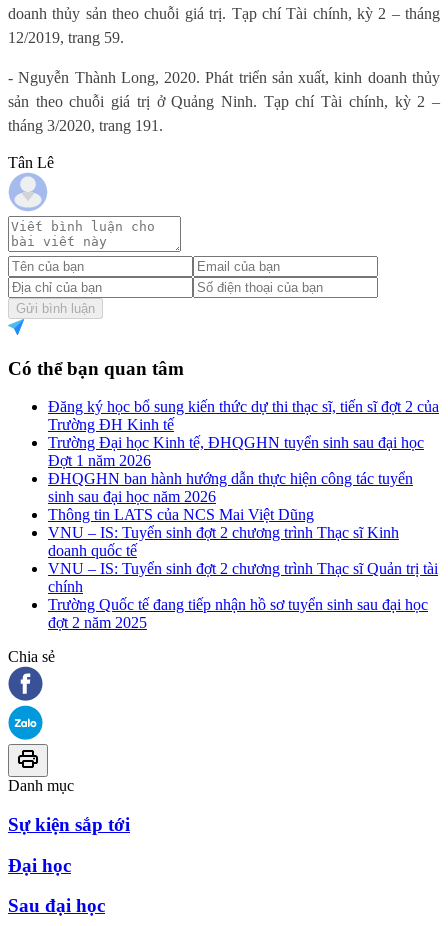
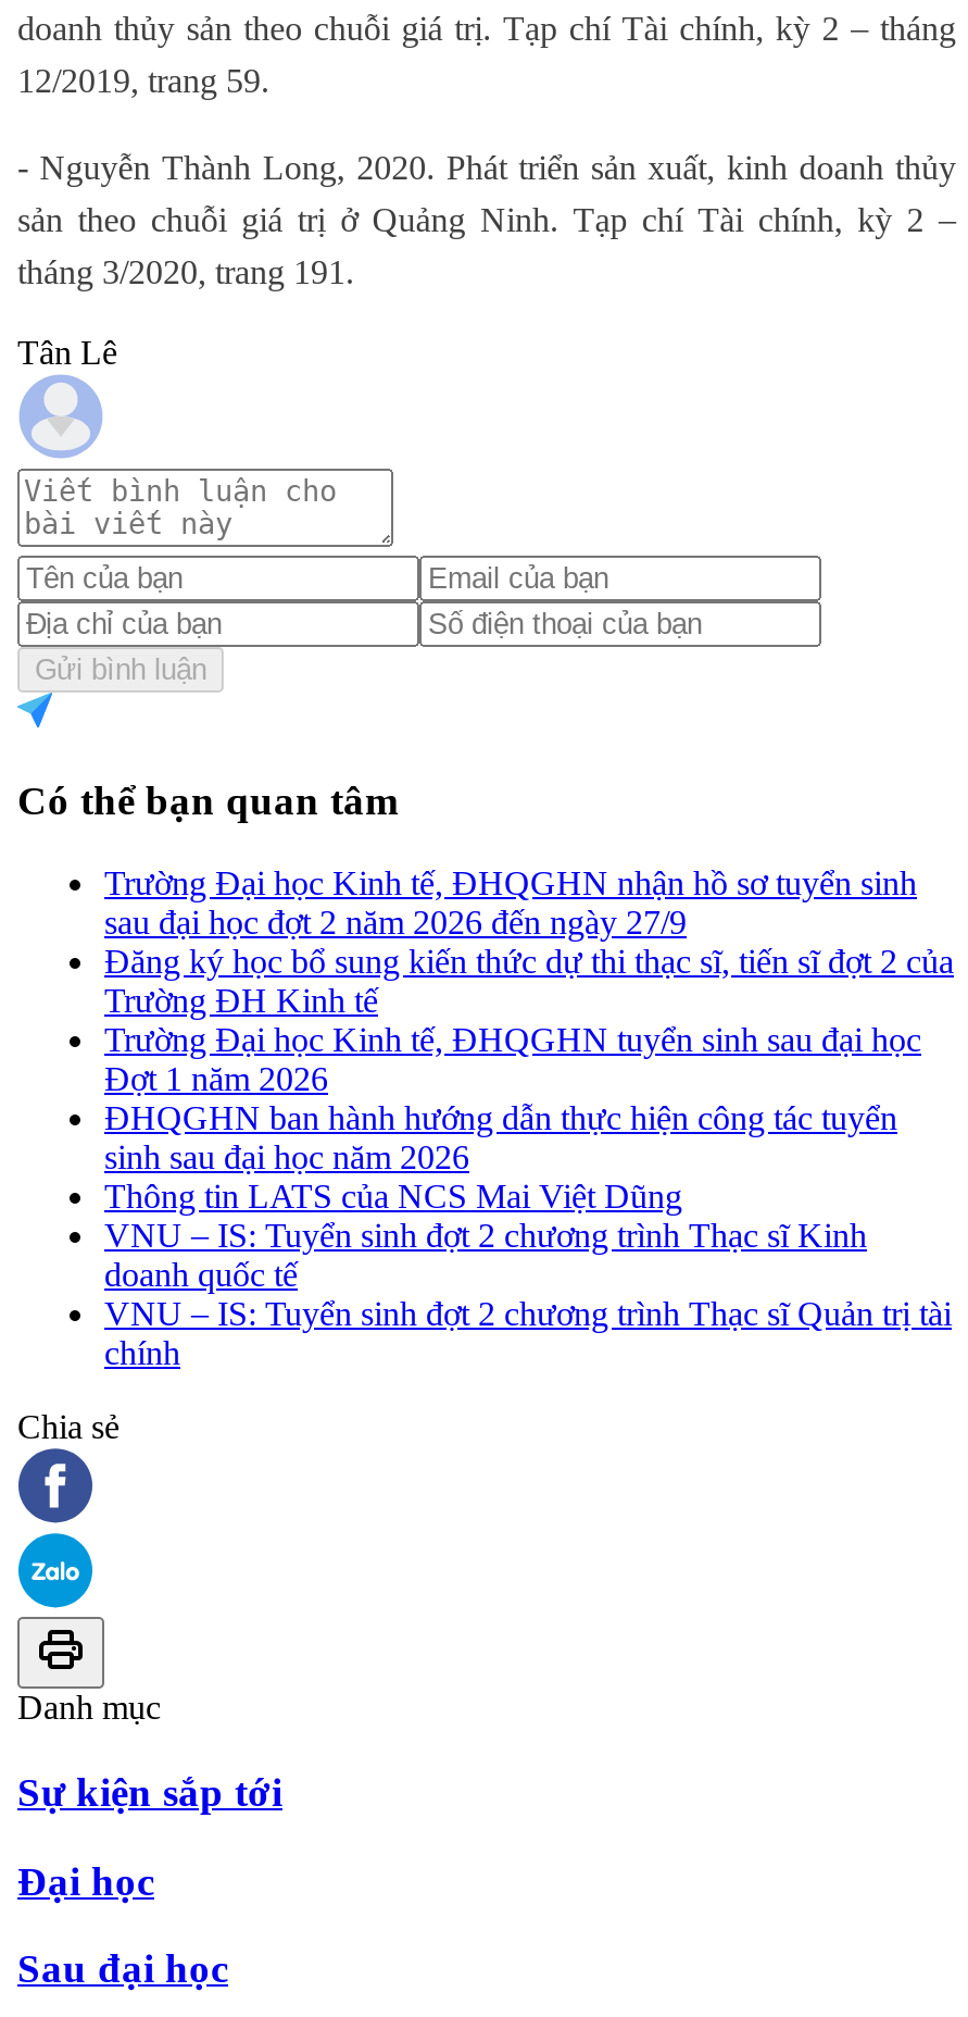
none -> [104,865,917,941] Trường Đại học Kinh tế, ĐHQGHN nhận hồ sơ tuyển sinh | sau đại học đợt 2 năm 2026 đến ngày 27/9
moved [48,398,439,595] -> [104,943,954,1372]: Đăng ký học bổ sung kiến thức dự thi thạc sĩ, tiến sĩ đợt 2 của | Trường ĐH Kinh tế | Trường Đại học Kinh tế, ĐHQGHN tuyển sinh sau đại học | ... | VNU – IS: Tuyển sinh đợt 2 chương trình Thạc sĩ Quản trị tài | chính
[48,596,428,631] Trường Quốc tế đang tiếp nhận hồ sơ tuyển sinh sau đại học | đợt 2 năm 2025 -> none

